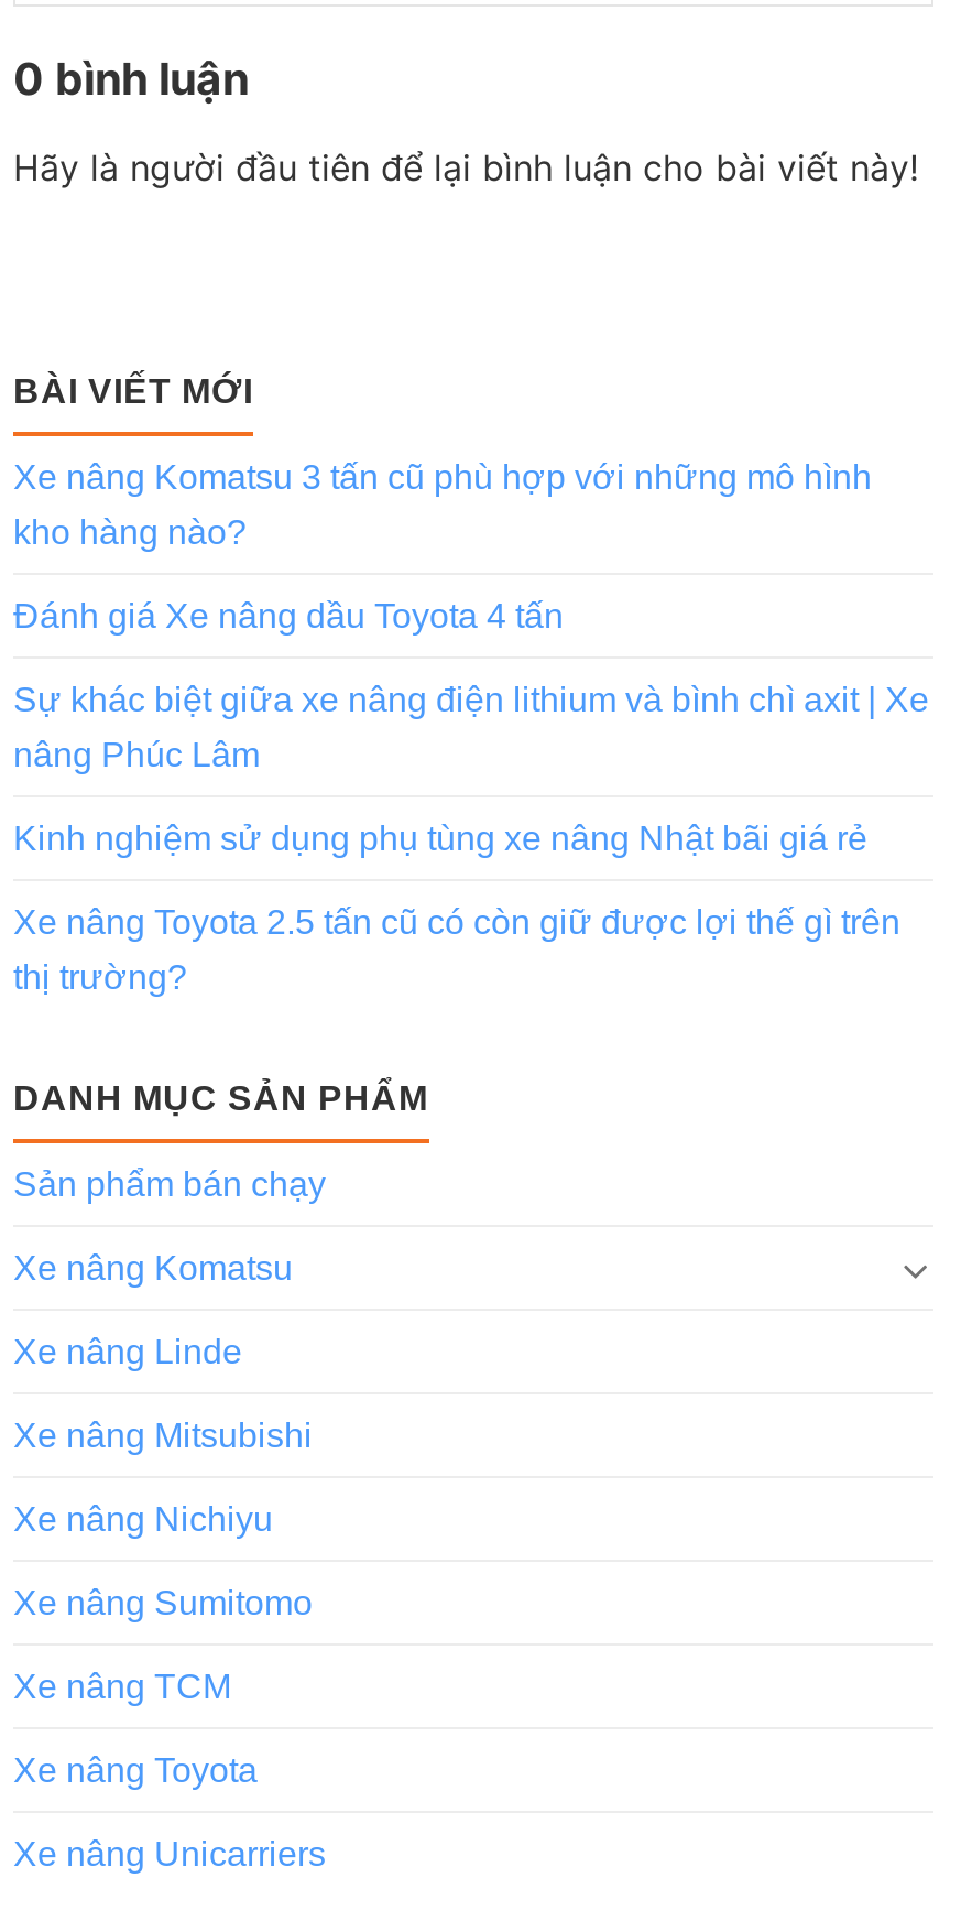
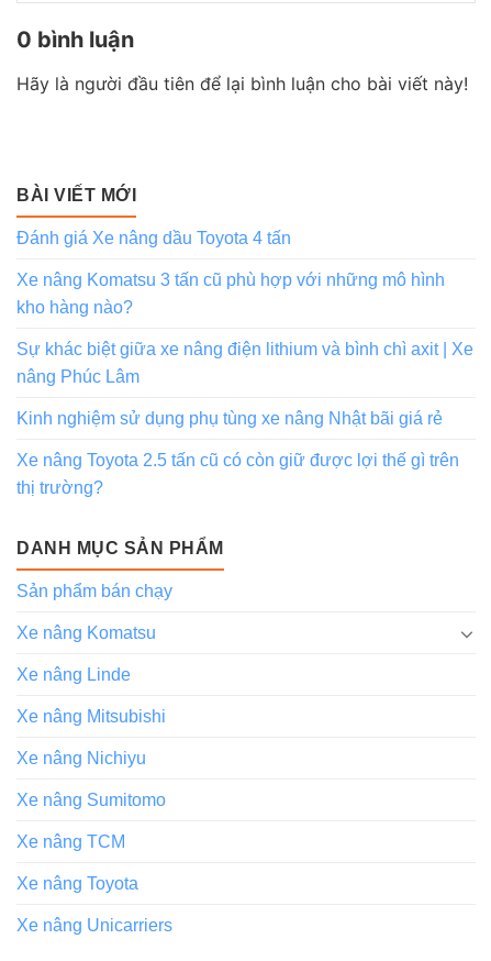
moved [13,458,872,551] -> [16,270,445,317]: Xe nâng Komatsu 3 tấn cũ phù hợp với những mô hình | kho hàng nào?
moved [13,597,564,634] -> [16,229,291,247]: Đánh giá Xe nâng dầu Toyota 4 tấn

